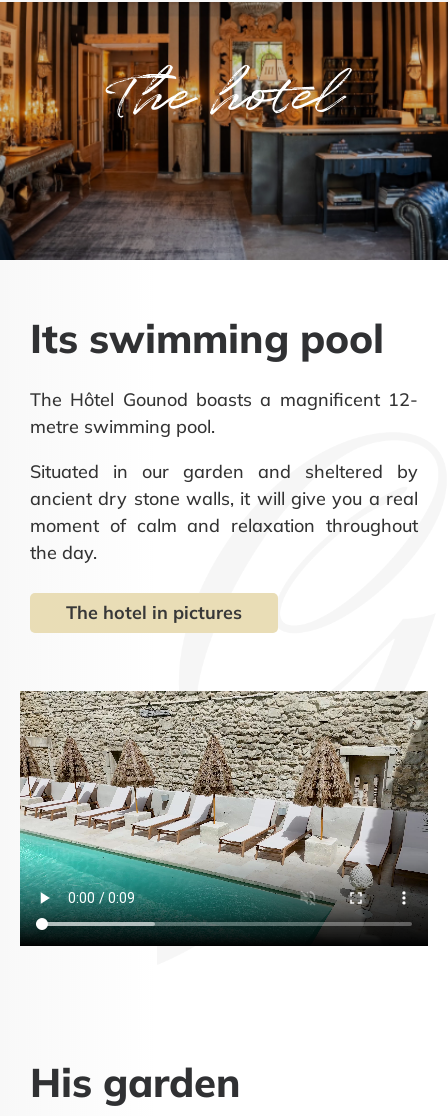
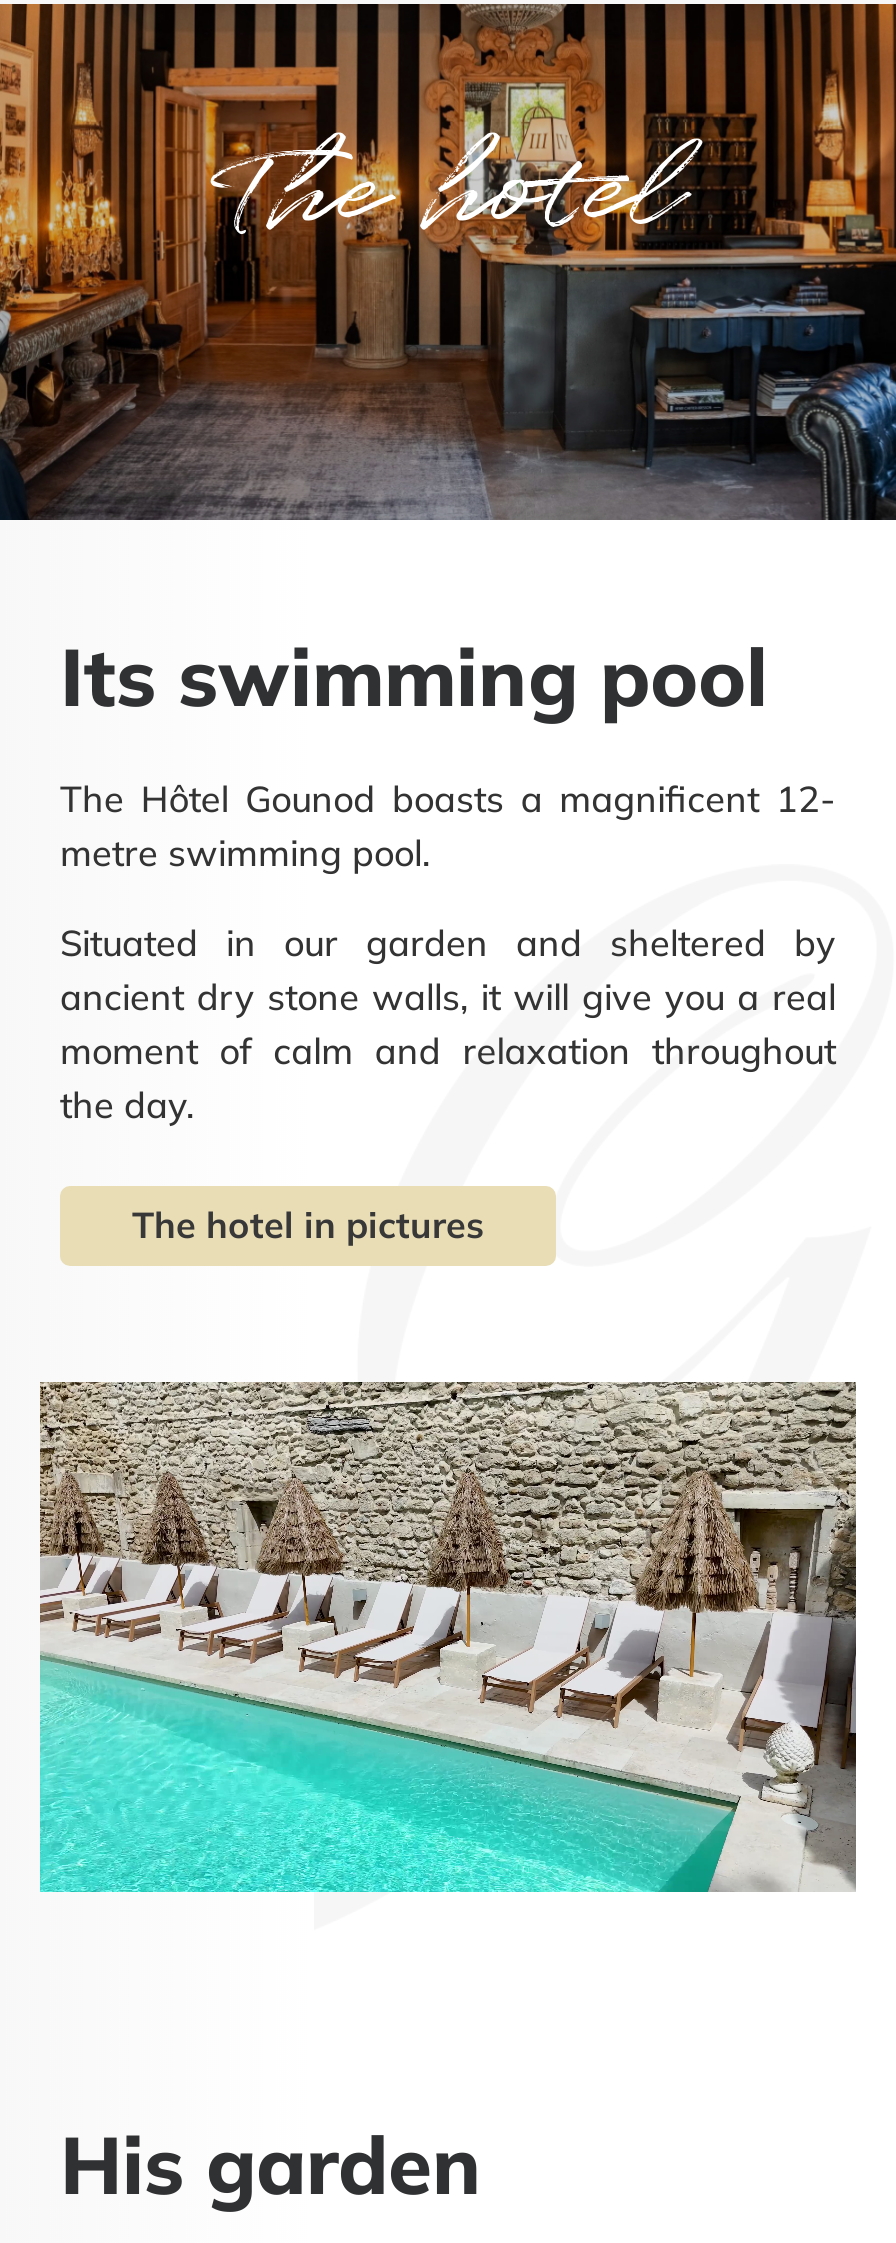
[19,691,429,947] [image] -> [38,1382,858,1894] [image]

